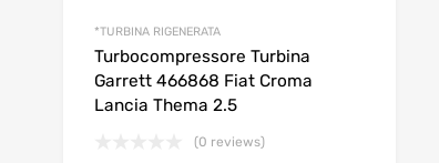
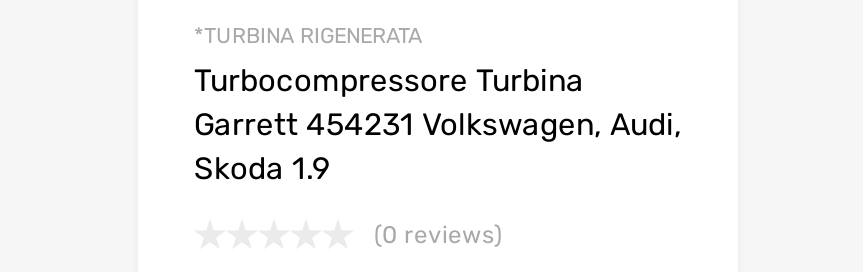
[94,71,313,115] Garrett 466868 Fiat Croma | Lancia Thema 2.5 -> [194,107,682,187] Garrett 454231 Volkswagen, Audi, | Skoda 1.9

